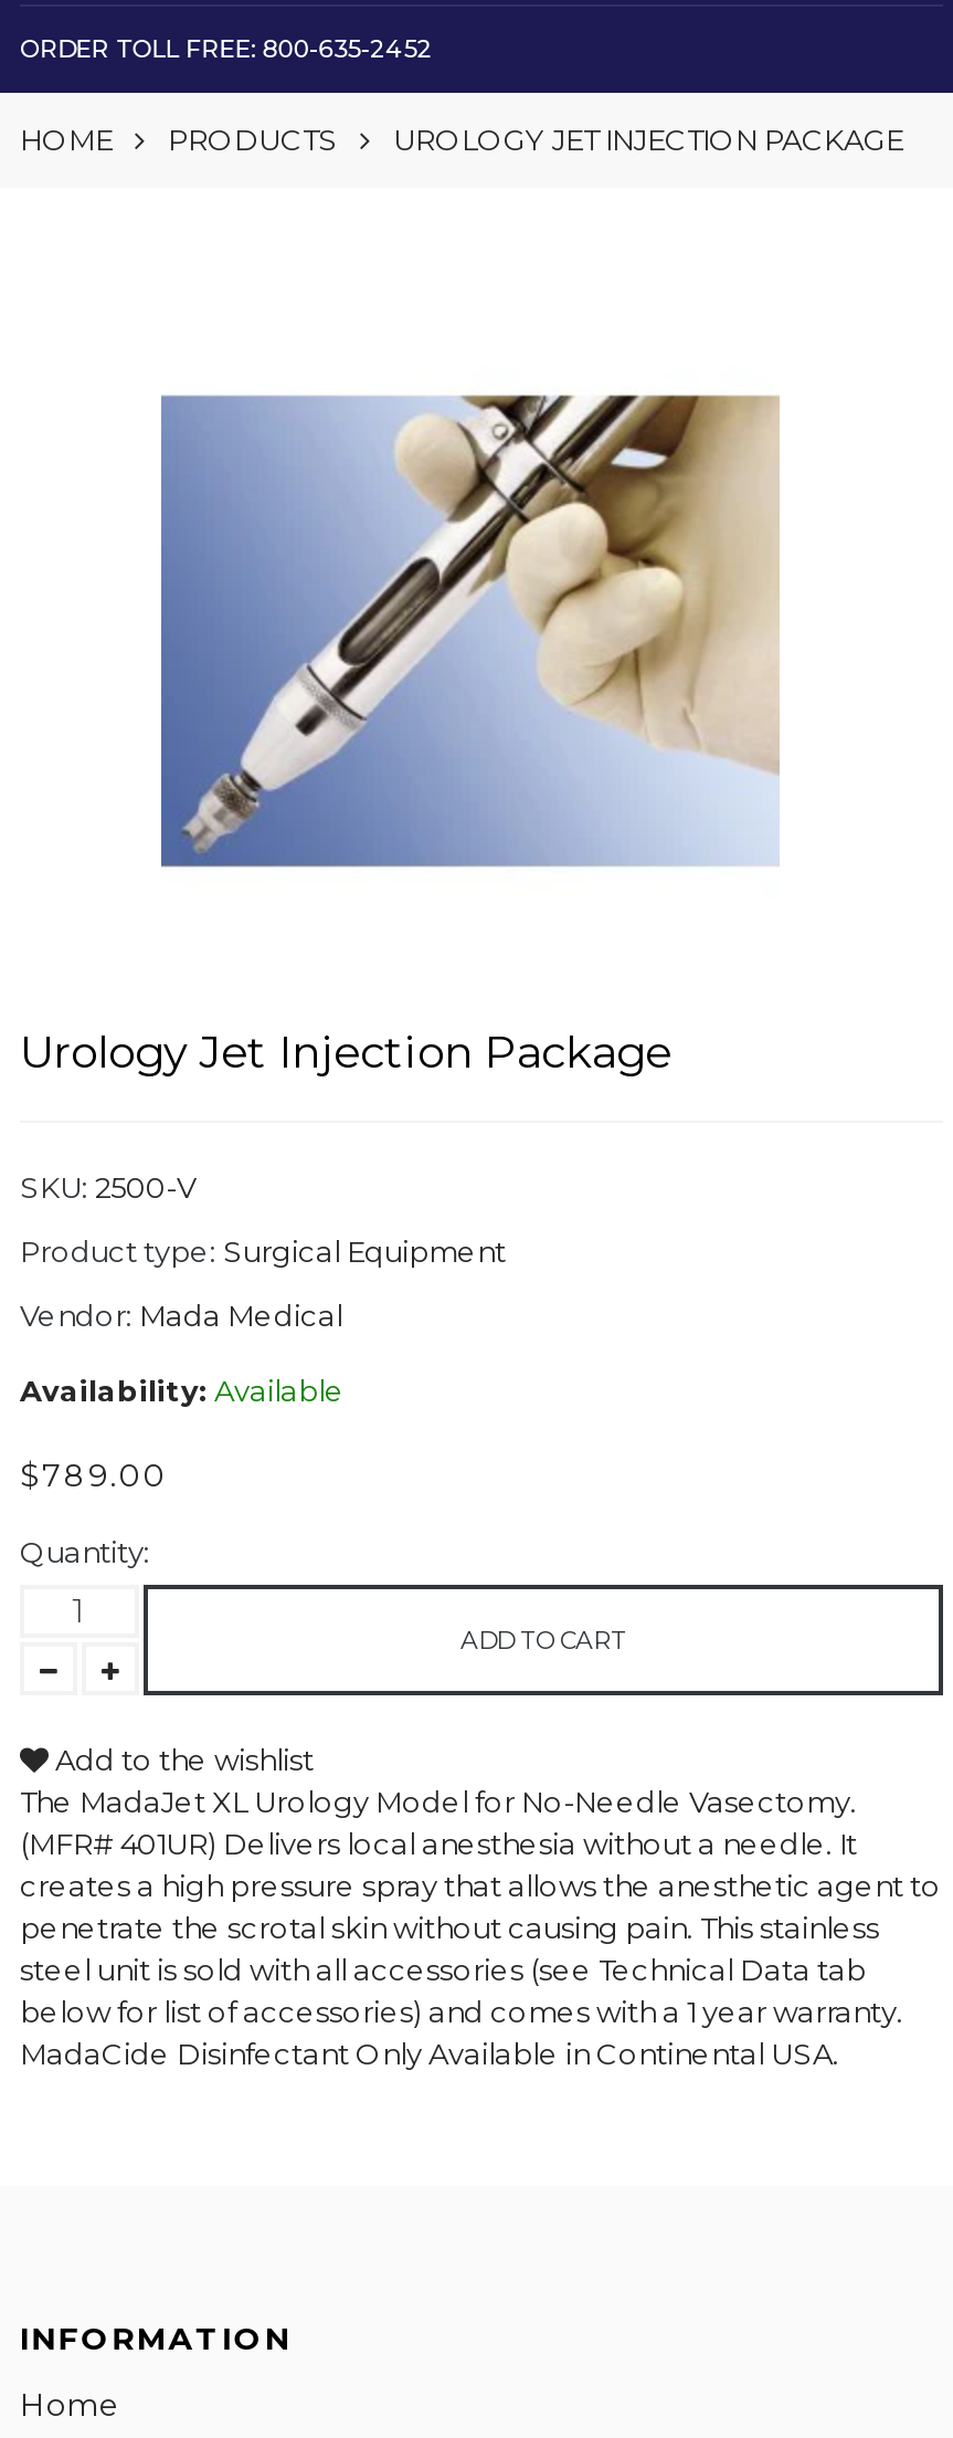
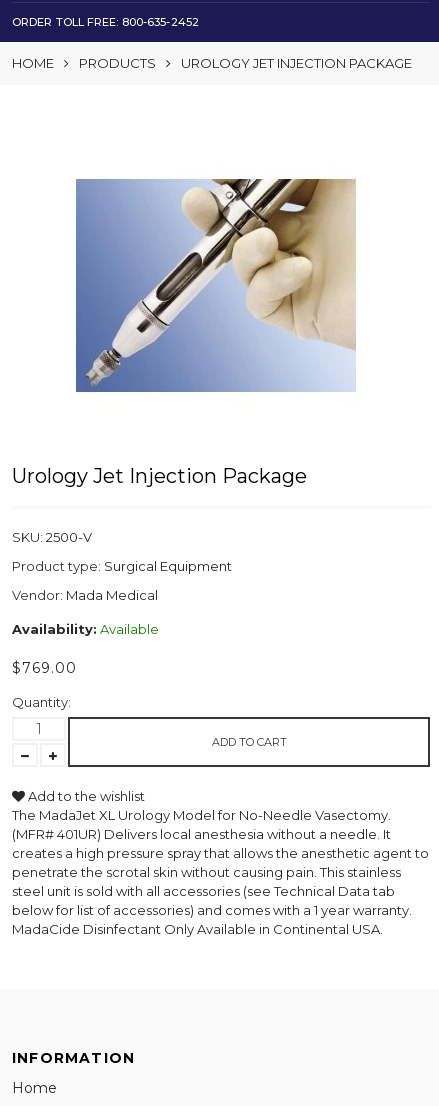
[20,1456,168,1495] $789.00 -> [12,658,77,676] $769.00

